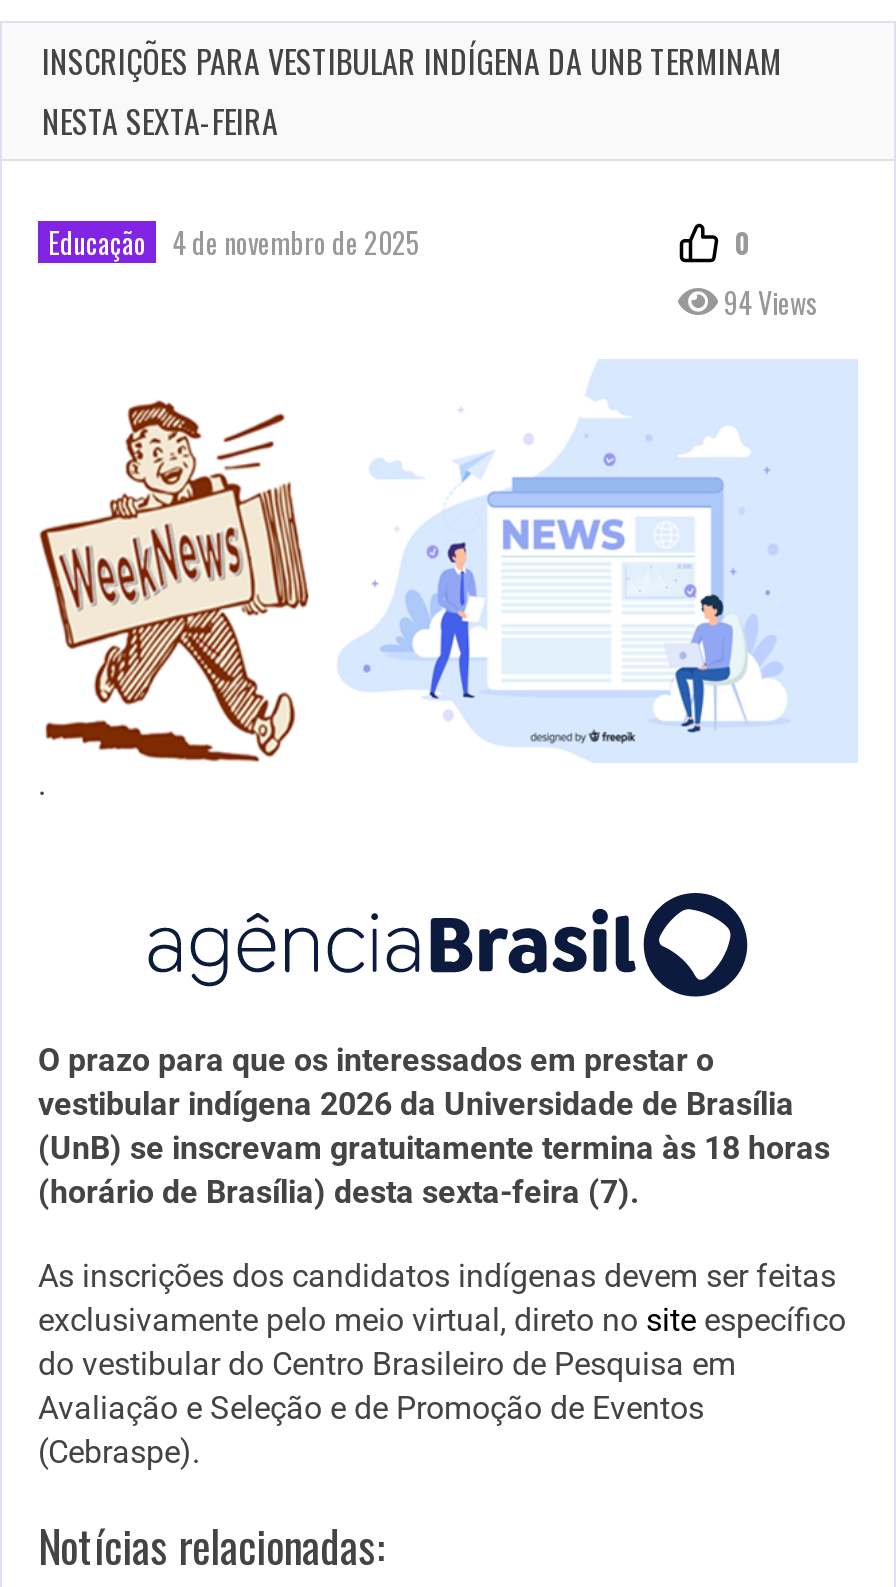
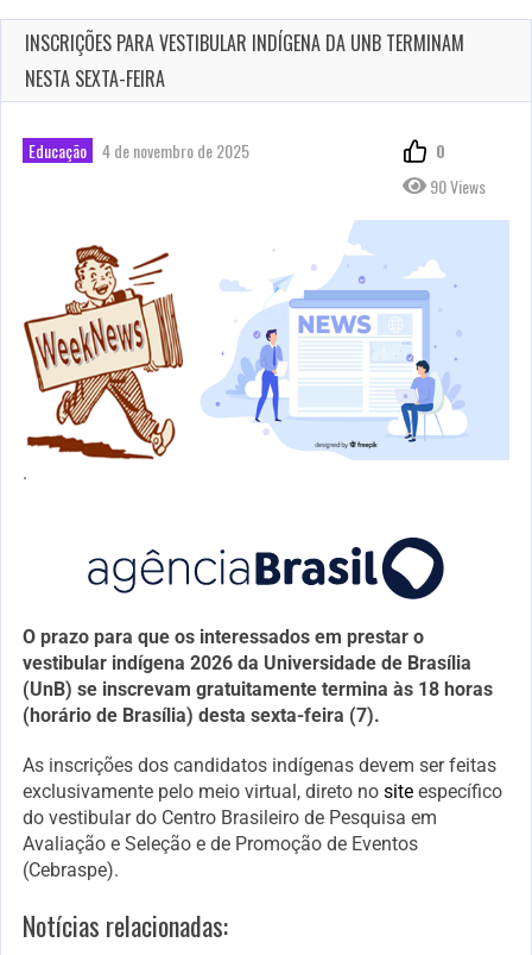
[718,281,818,323] 94 Views -> [426,173,486,198] 90 Views

